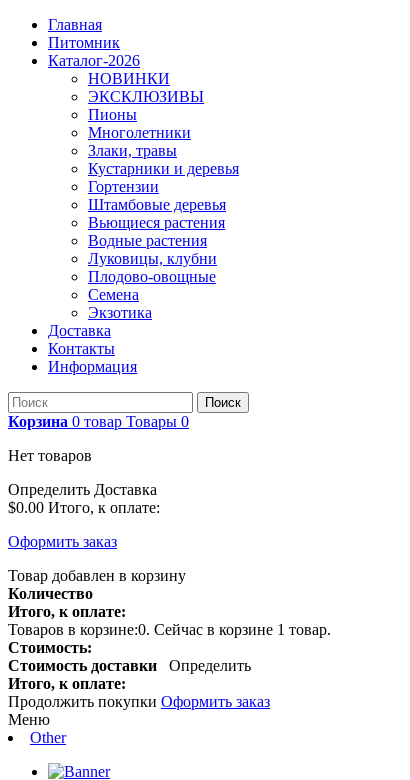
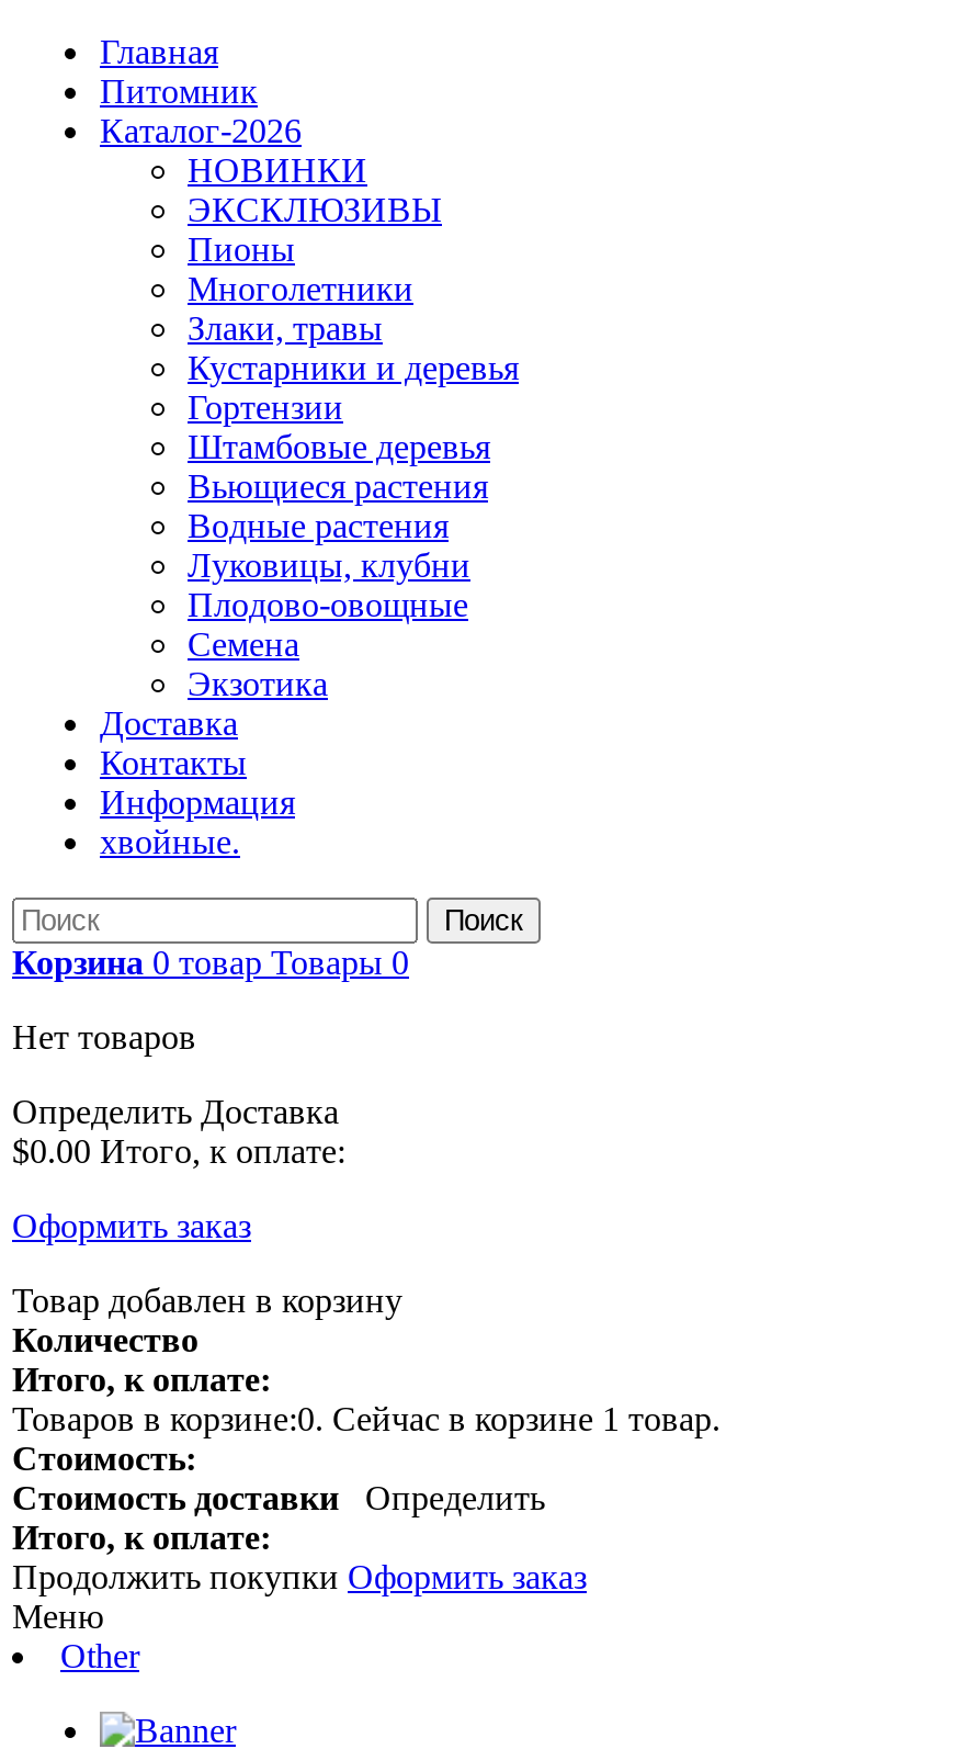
none -> [100,823,240,860] хвойные.

